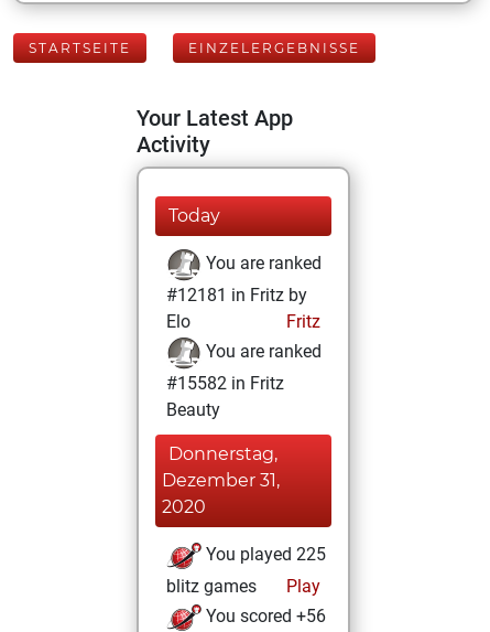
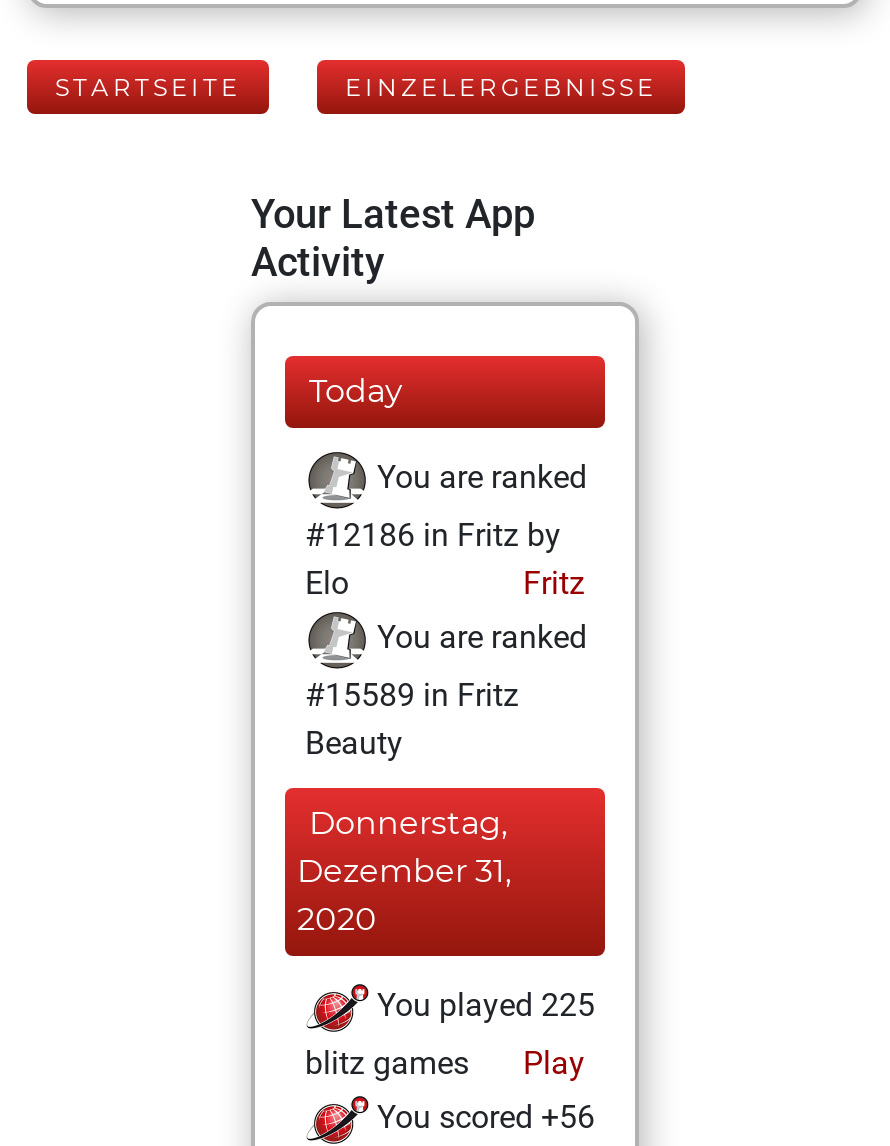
[166,285,307,306] #12181 in Fritz by -> [305,516,561,554] #12186 in Fritz by
[166,373,284,394] #15582 in Fritz -> [305,676,519,714] #15589 in Fritz

